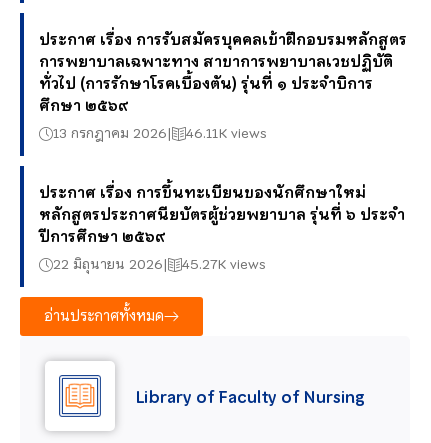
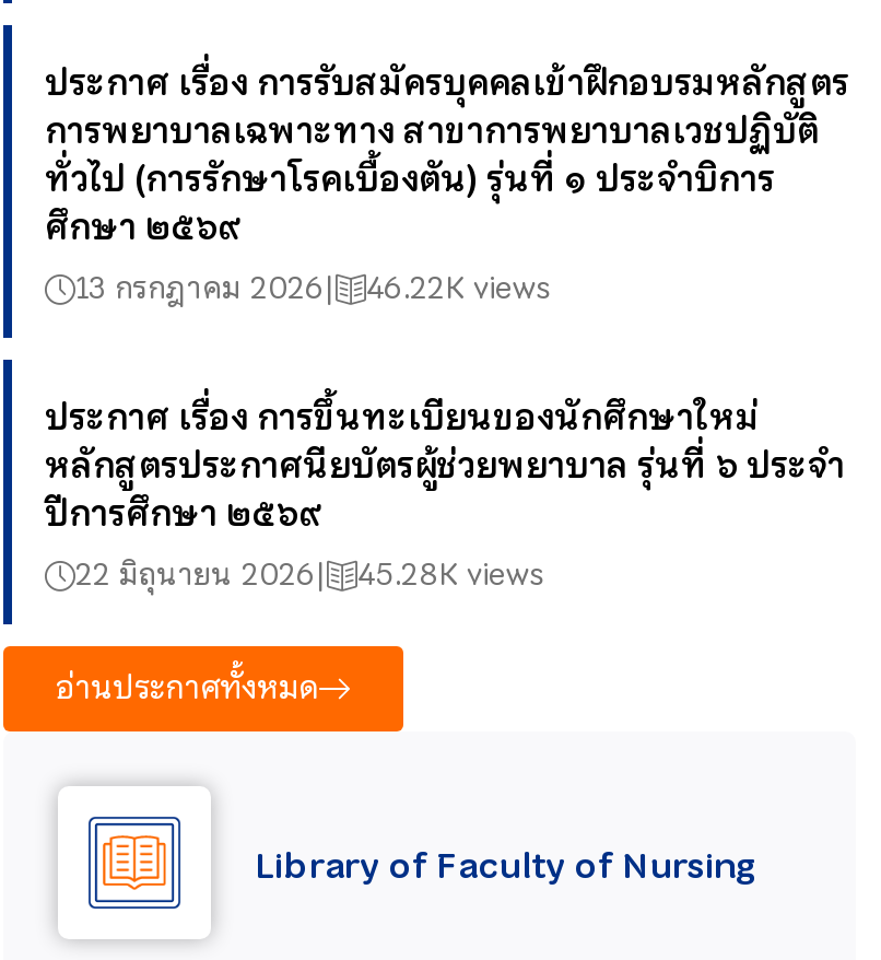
[53,122,267,144] 13 กรกฎาคม 2026 46.11K views -> [75,264,552,312] 13 กรกฎาคม 2026 46.22K views
[53,253,266,275] 22 มิถุนายน 2026 45.27K views -> [75,551,545,599] 22 มิถุนายน 2026 45.28K views

